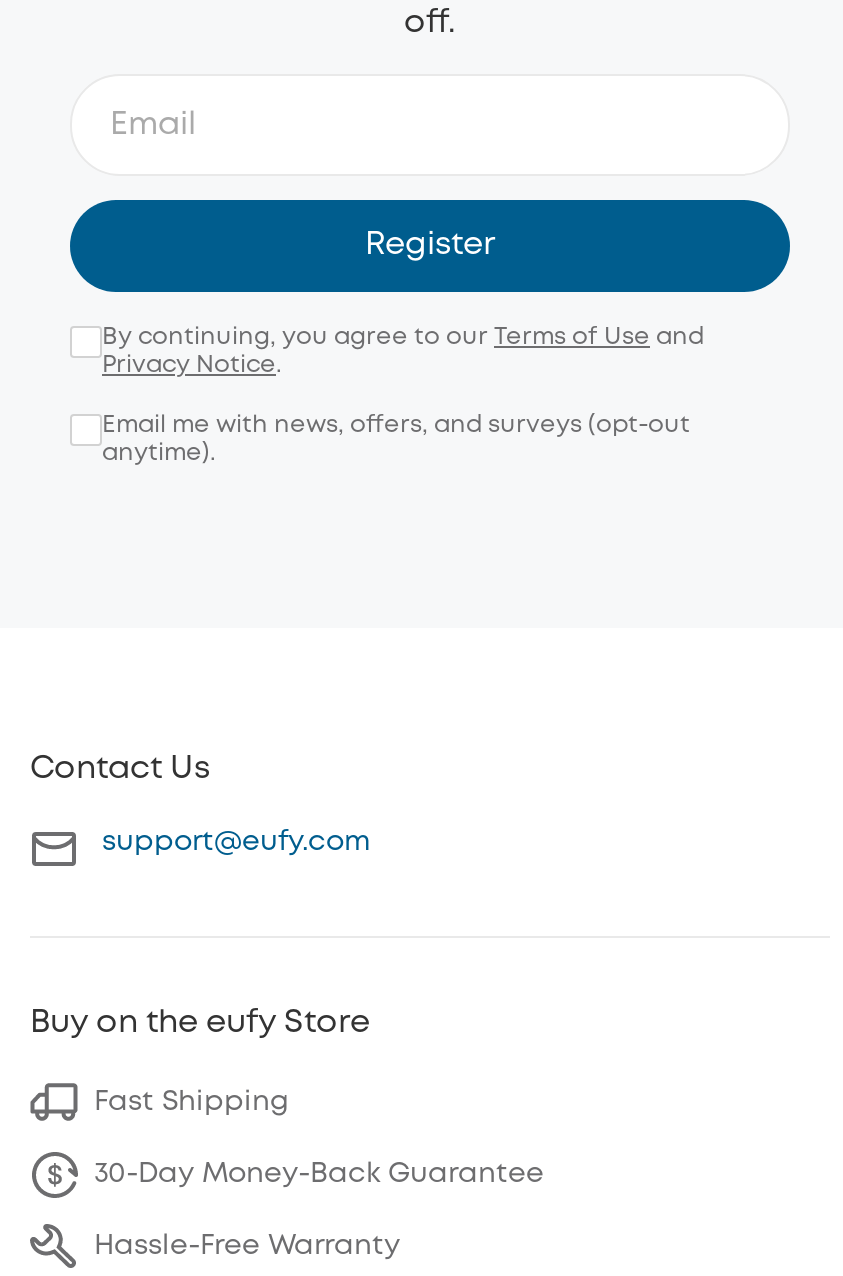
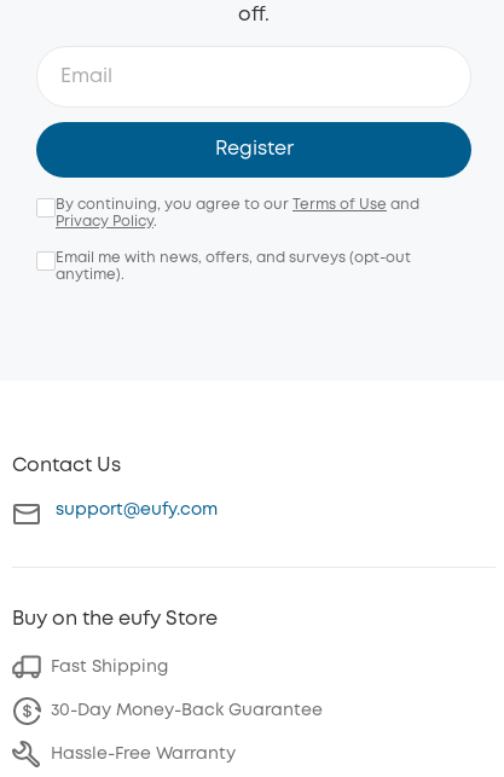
[102,355,282,377] Privacy Notice. -> [56,216,157,229] Privacy Policy.

